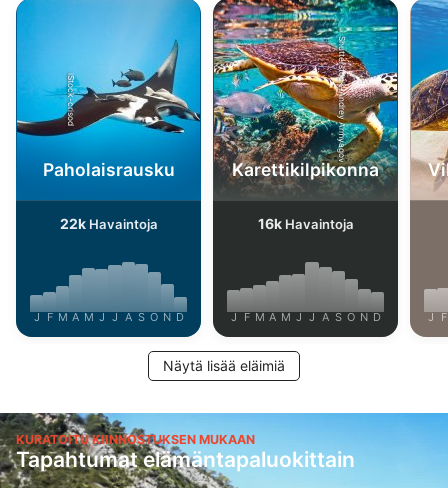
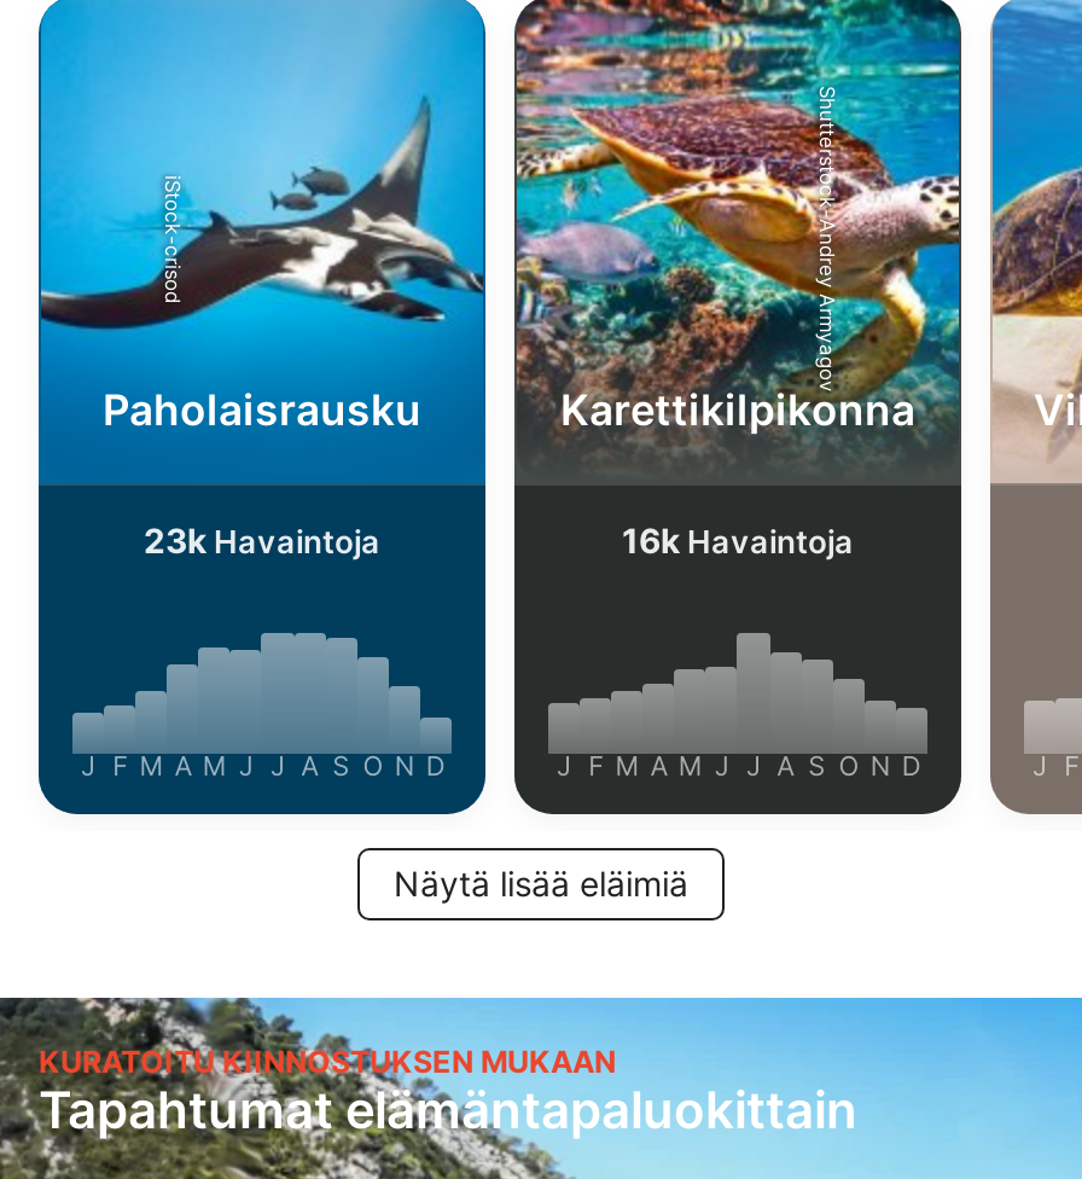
[59,215,157,232] 22k Havaintoja -> [144,519,380,560] 23k Havaintoja

